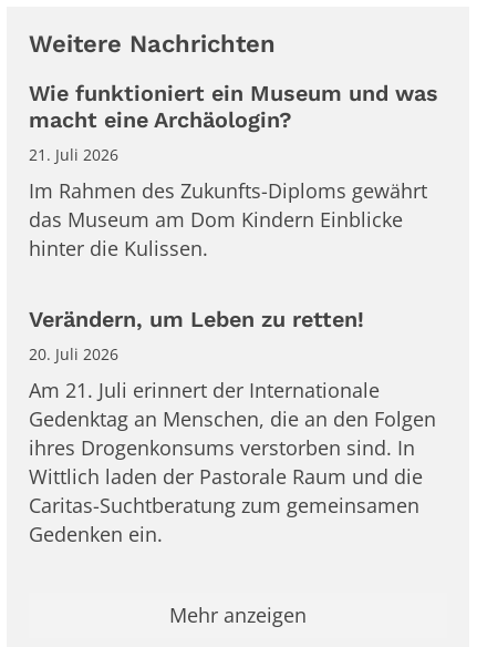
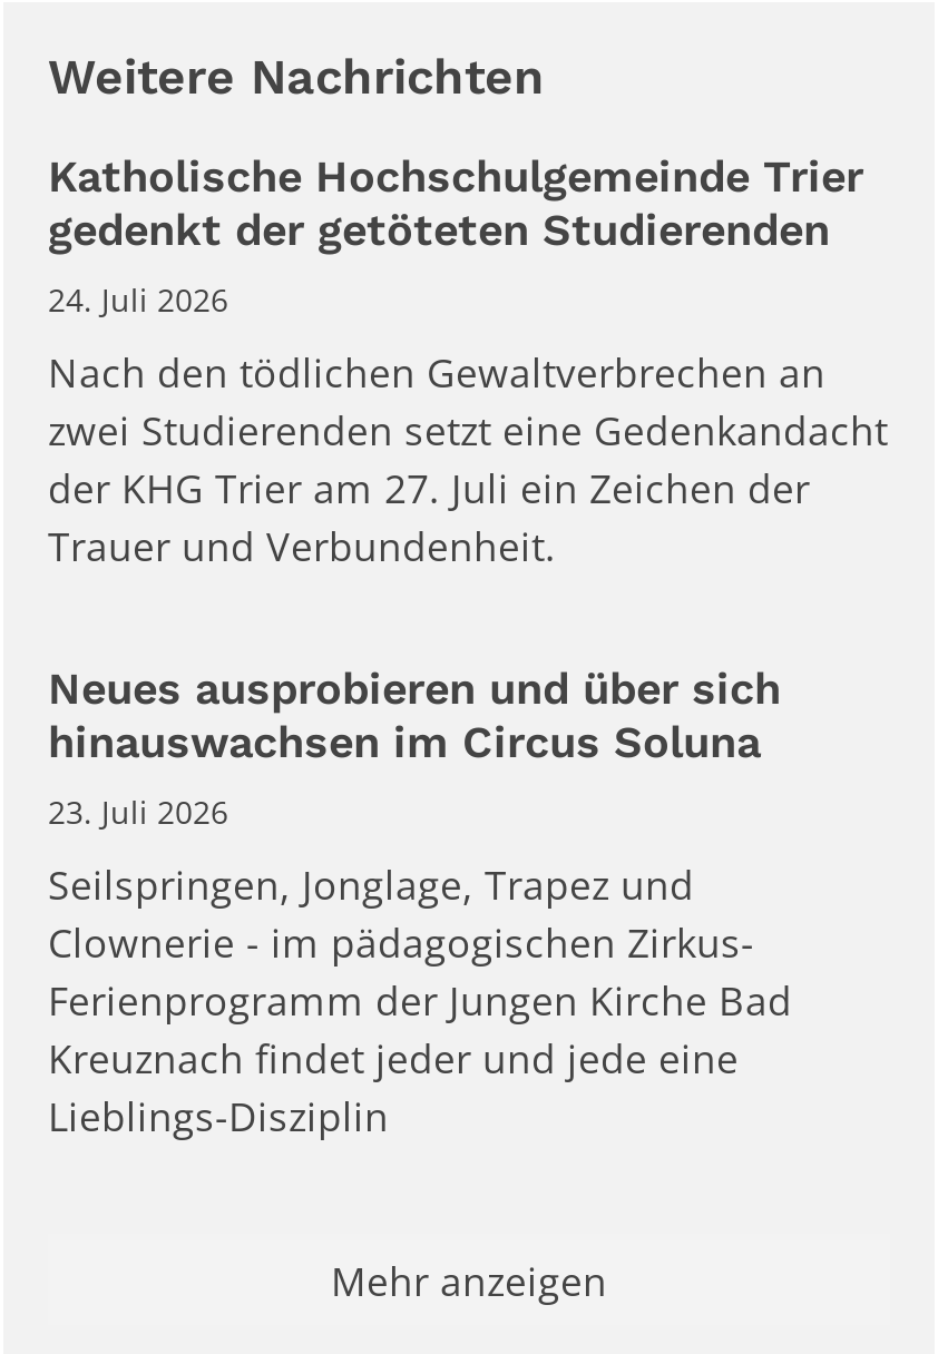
[29,81,438,165] Wie funktioniert ein Museum und was | macht eine Archäologin? | 21. Juli 2026 -> [48,151,863,320] Katholische Hochschulgemeinde Trier | gedenkt der getöteten Studierenden | 24. Juli 2026
[29,177,427,261] Im Rahmen des Zukunfts-Diploms gewährt | das Museum am Dom Kindern Einblicke | hinter die Kulissen. -> [48,345,888,572] Nach den tödlichen Gewaltverbrechen an | zwei Studierenden setzt eine Gedenkandacht | der KHG Trier am 27. Juli ein Zeichen der | Trauer und Verbundenheit.
[29,307,371,364] Verändern, um Leben zu retten! | 20. Juli 2026 -> [48,663,781,832] Neues ausprobieren und über sich | hinauswachsen im Circus Soluna | 23. Juli 2026
[29,376,436,547] Am 21. Juli erinnert der Internationale | Gedenktag an Menschen, die an den Folgen | ihres Drogenkonsums verstorben sind. In | Wittlich laden der Pastorale Raum und die | Caritas-Suchtberatung zum gemeinsamen | Gedenken ein. -> [48,857,792,1142] Seilspringen, Jonglage, Trapez und | Clownerie - im pädagogischen Zirkus- | Ferienprogramm der Jungen Kirche Bad | Kreuznach findet jeder und jede eine | Lieblings-Disziplin

